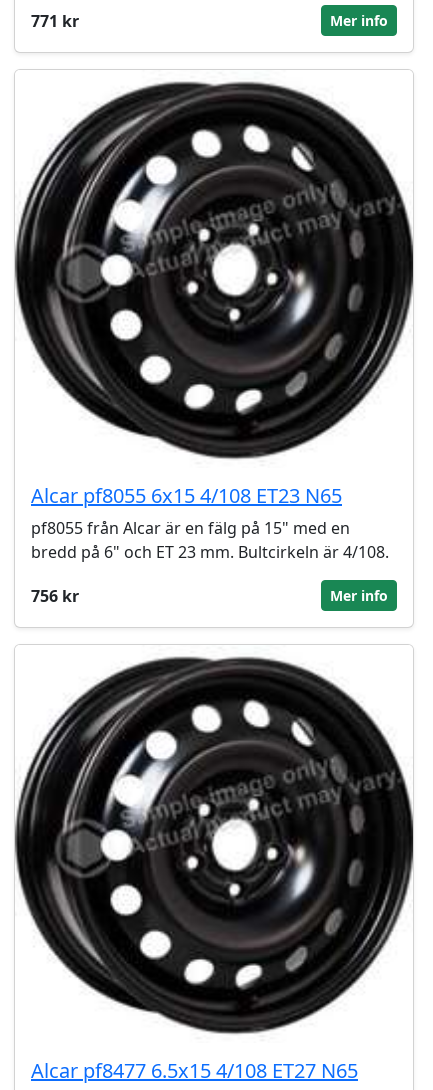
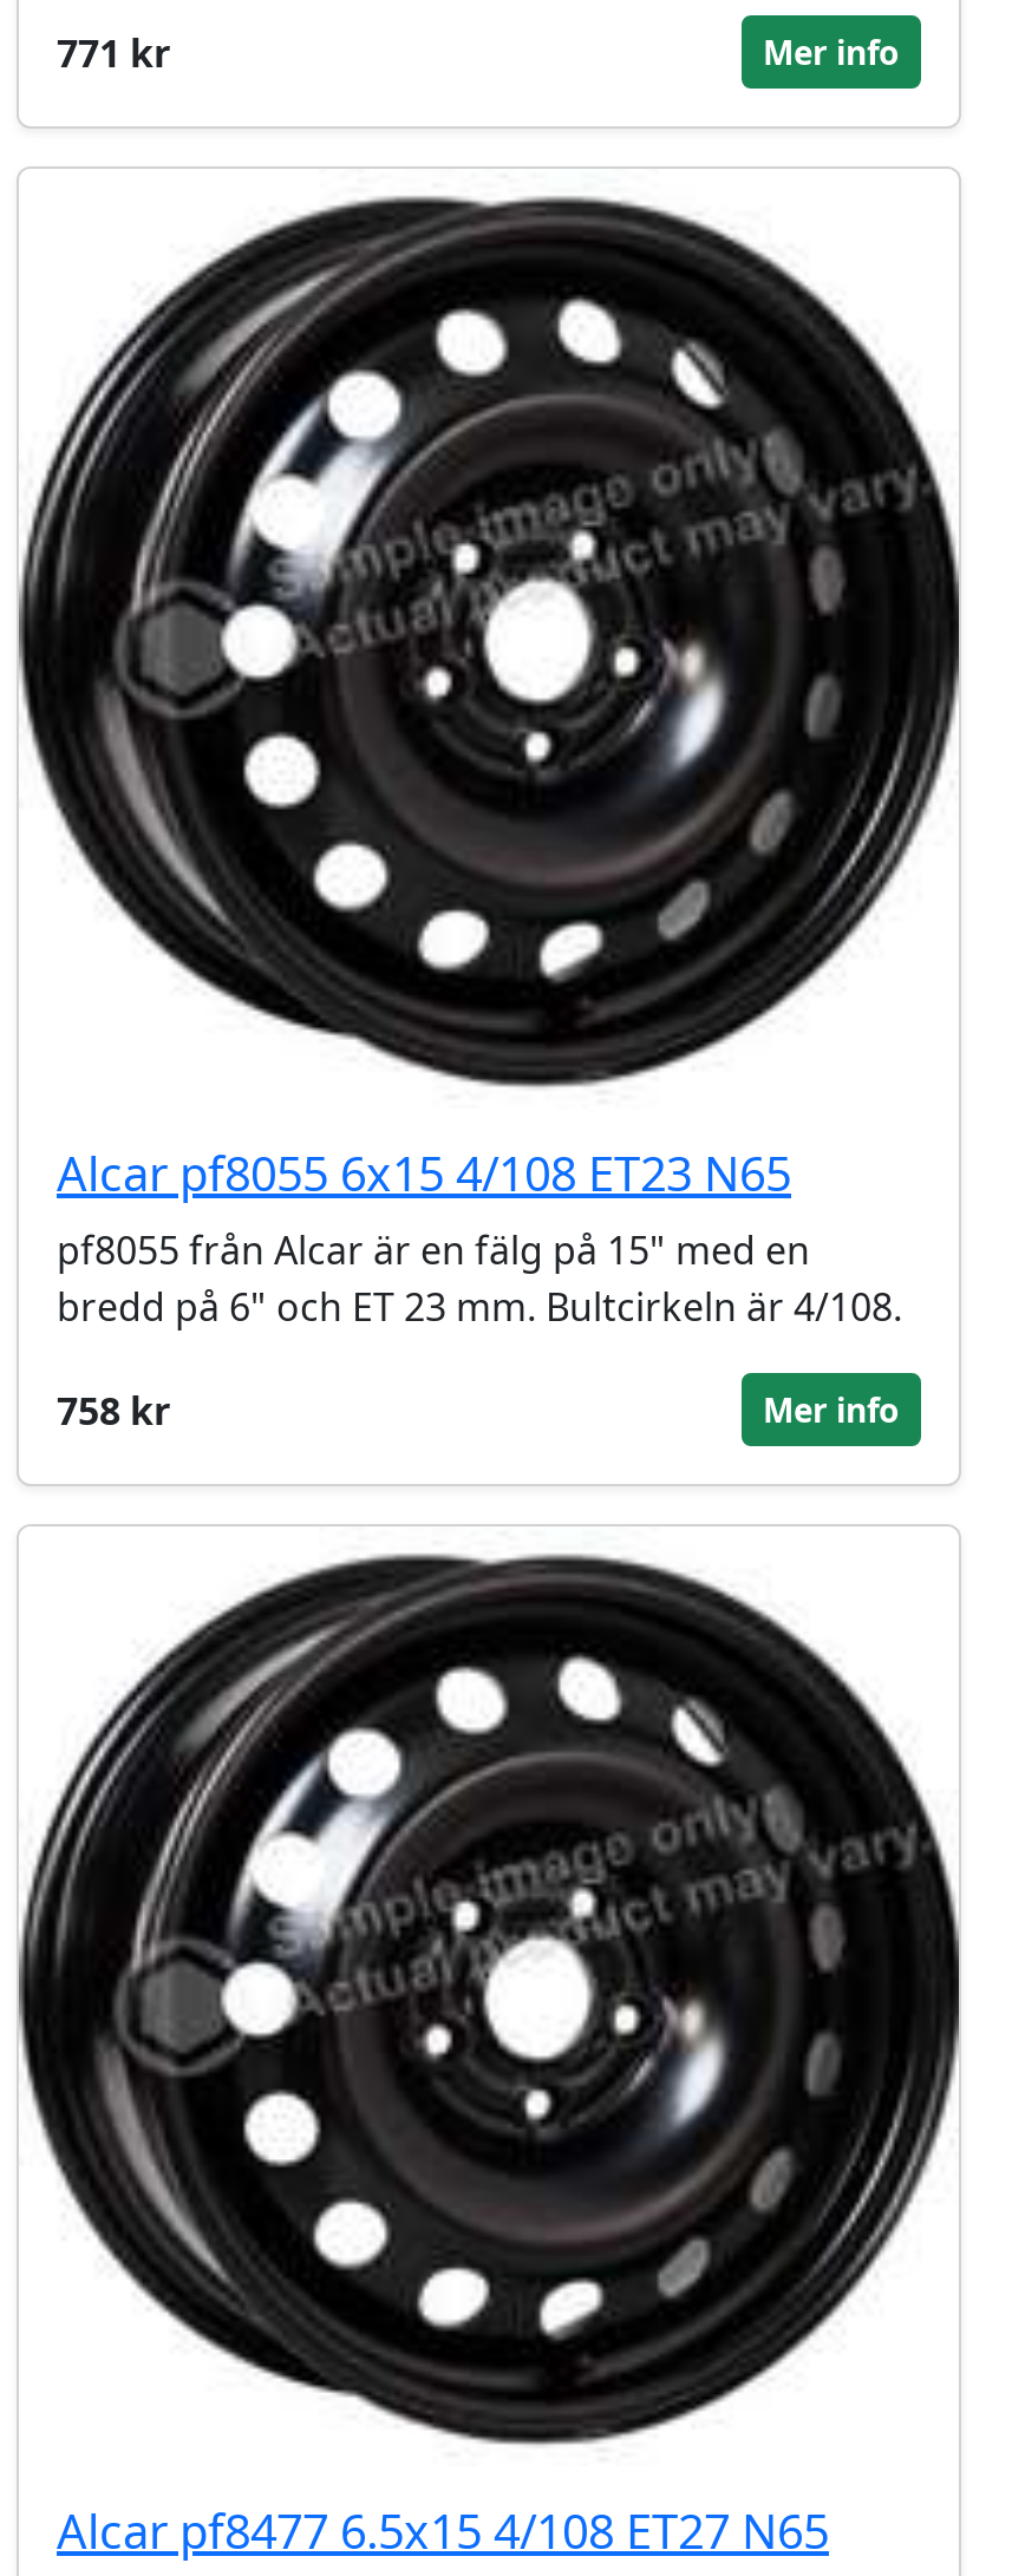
[31,584,79,606] 756 kr -> [57,1384,170,1436] 758 kr

